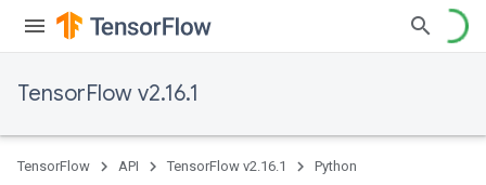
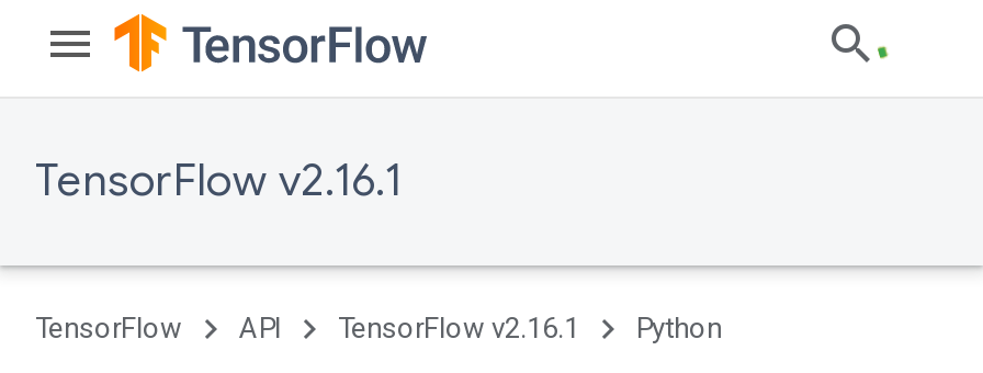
[434,8,470,44] [image] -> none

